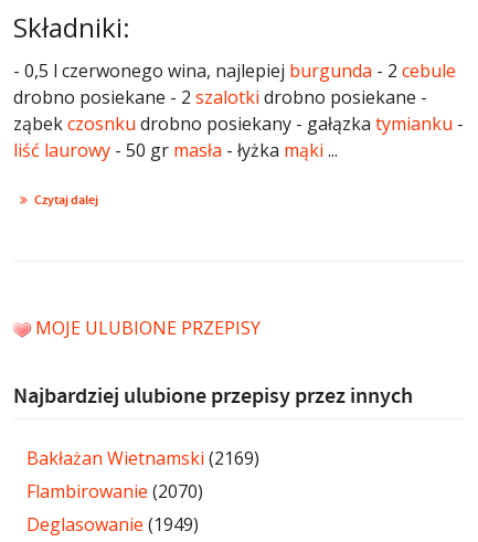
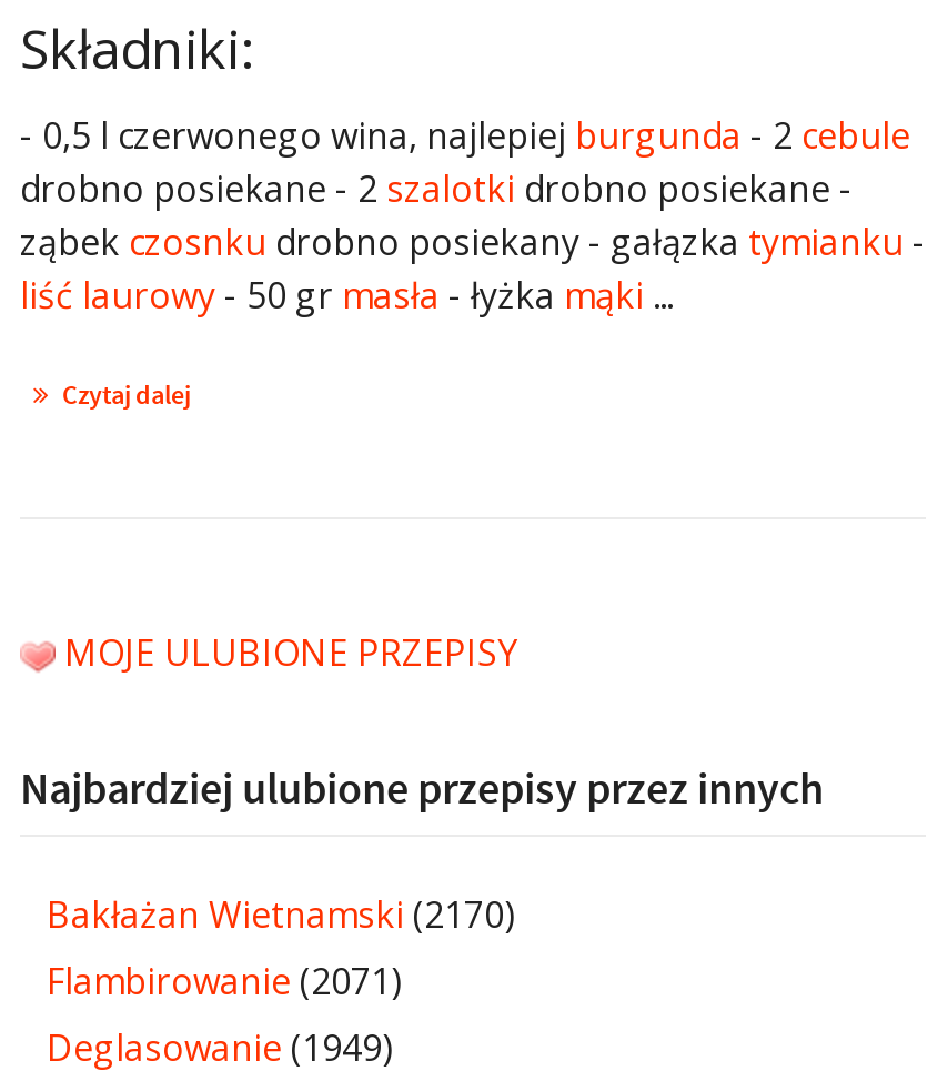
[26,446,259,470] Bakłażan Wietnamski (2169) -> [47,890,515,939] Bakłażan Wietnamski (2170)
[26,479,203,503] Flambirowanie (2070) -> [47,956,402,1005] Flambirowanie (2071)

